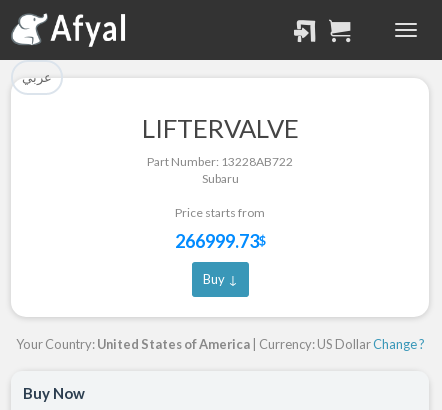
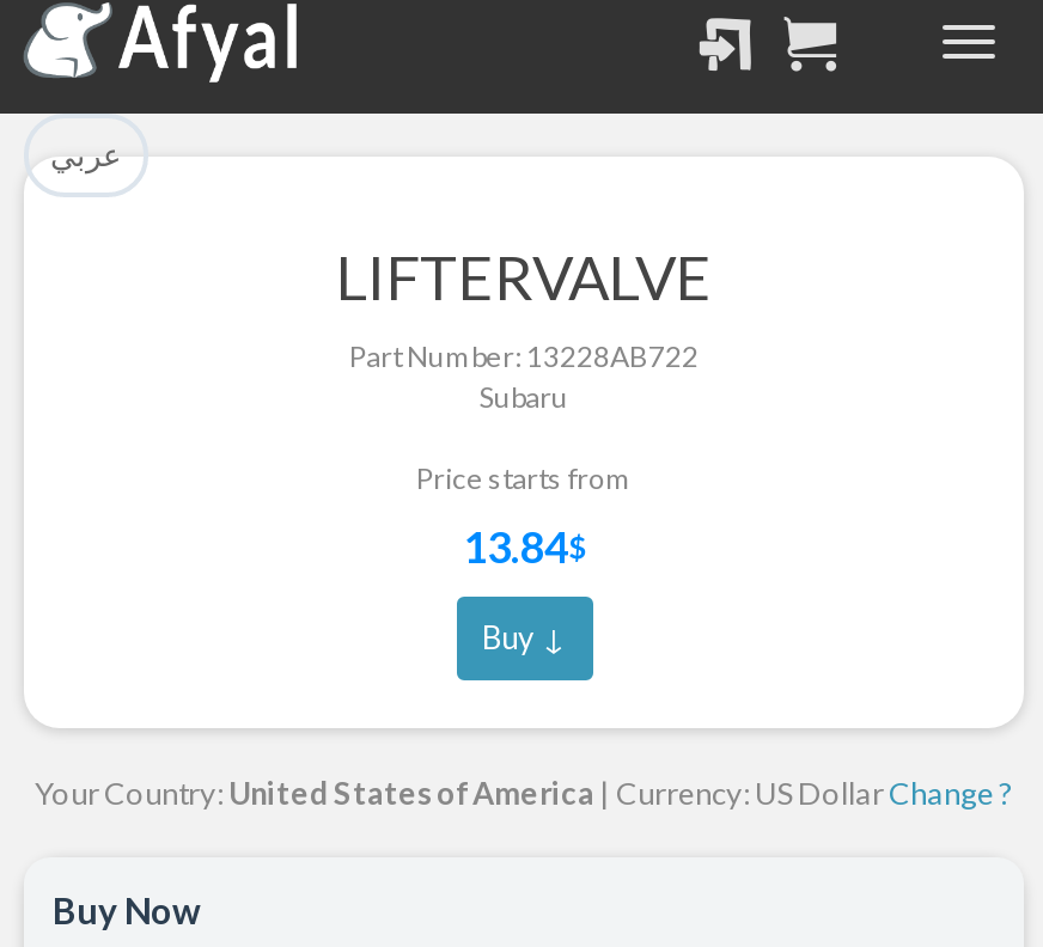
[174,229,265,251] 266999.73$ -> [463,519,585,572] 13.84$

